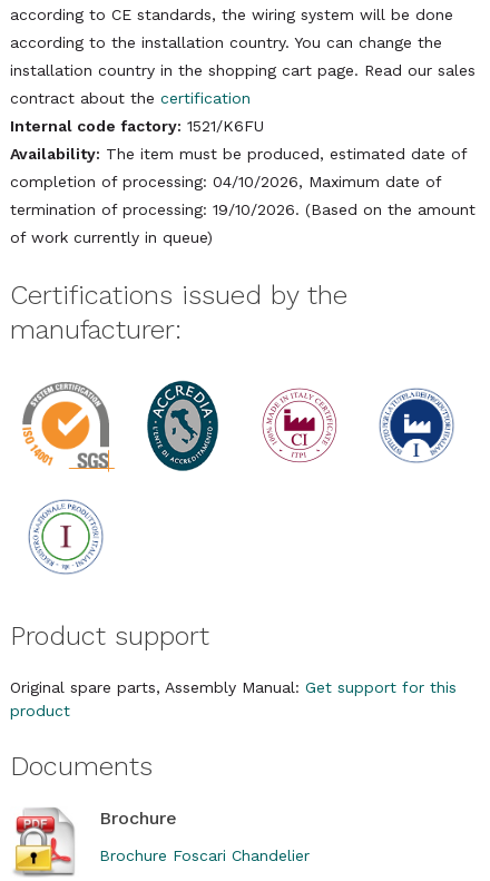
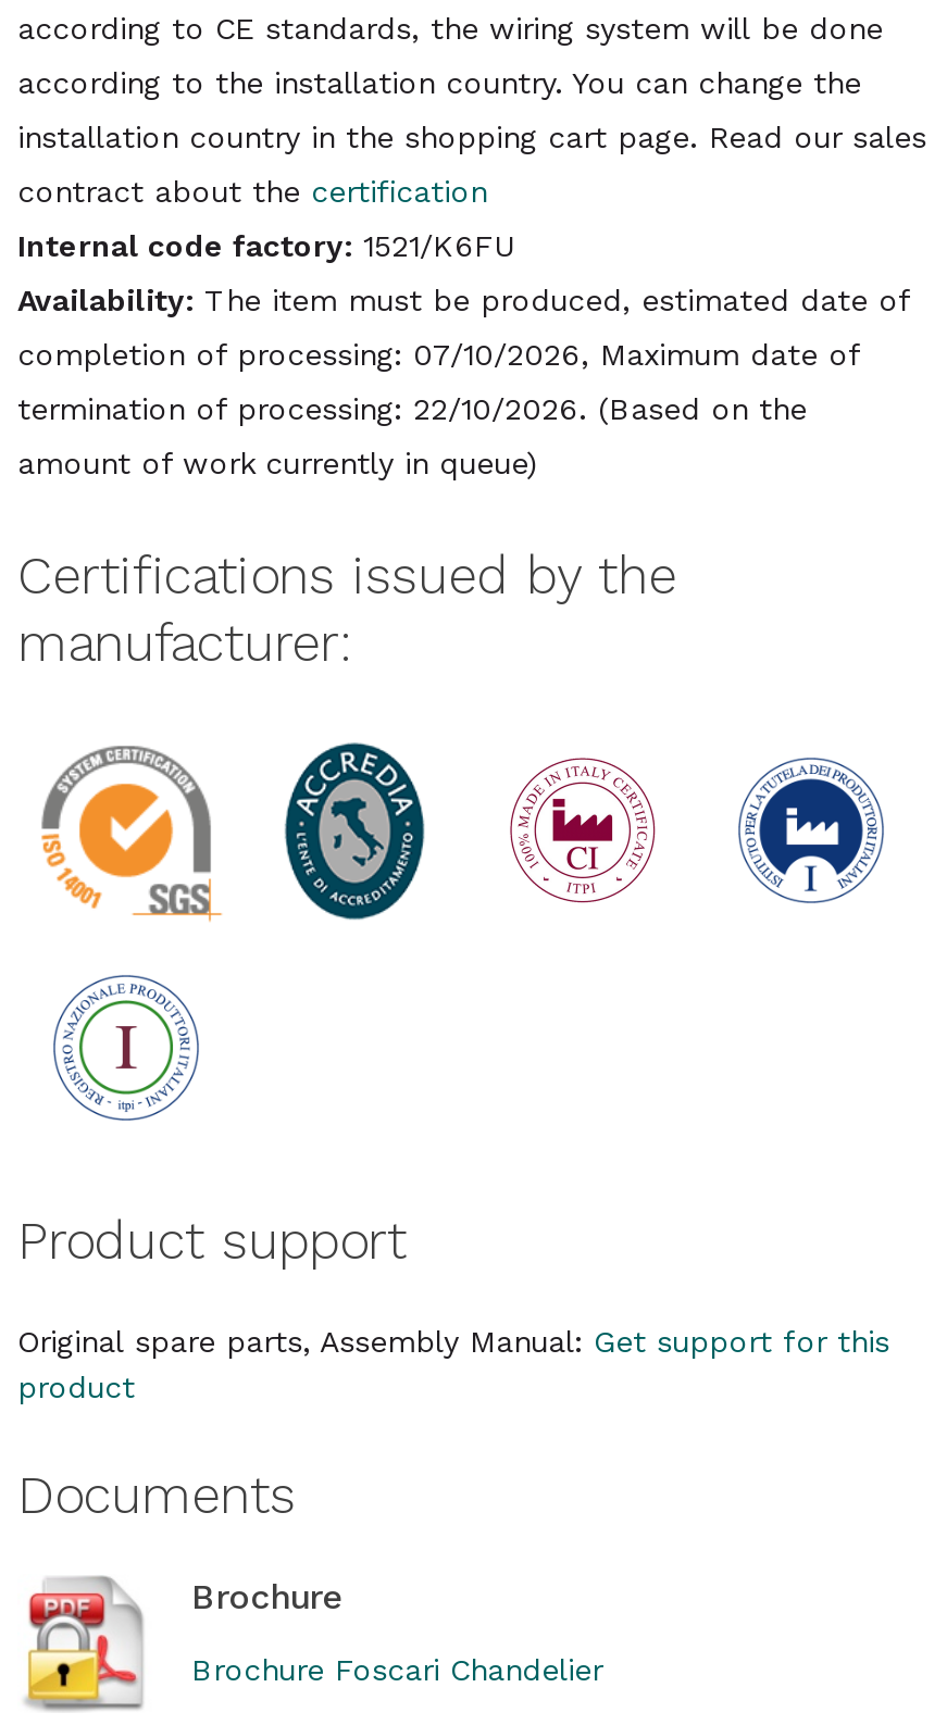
[10,173,441,190] completion of processing: 04/10/2026, Maximum date of -> [17,337,859,372] completion of processing: 07/10/2026, Maximum date of
[10,200,476,218] termination of processing: 19/10/2026. (Based on the amount -> [17,391,807,426] termination of processing: 22/10/2026. (Based on the
[10,228,213,246] of work currently in queue) -> [17,446,537,480] amount of work currently in queue)

